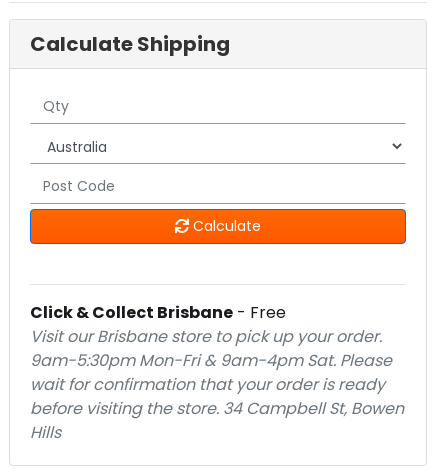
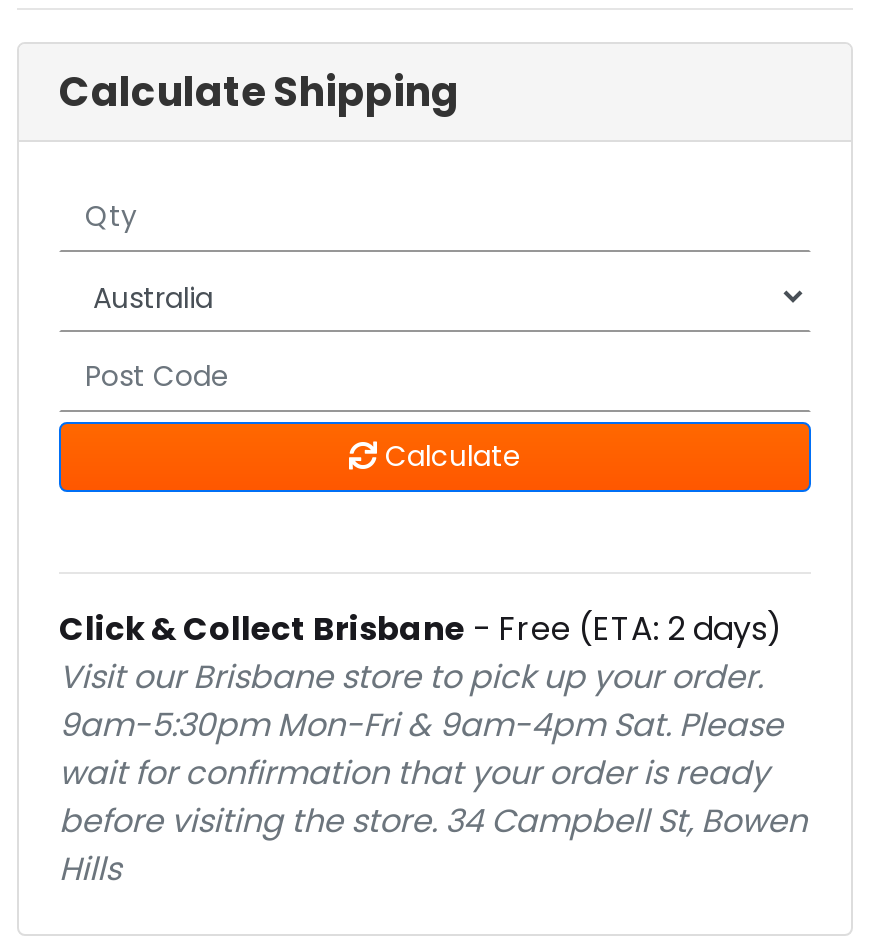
[30,301,286,324] Click & Collect Brisbane - Free -> [59,606,783,652] Click & Collect Brisbane - Free (ETA: 2 days)

